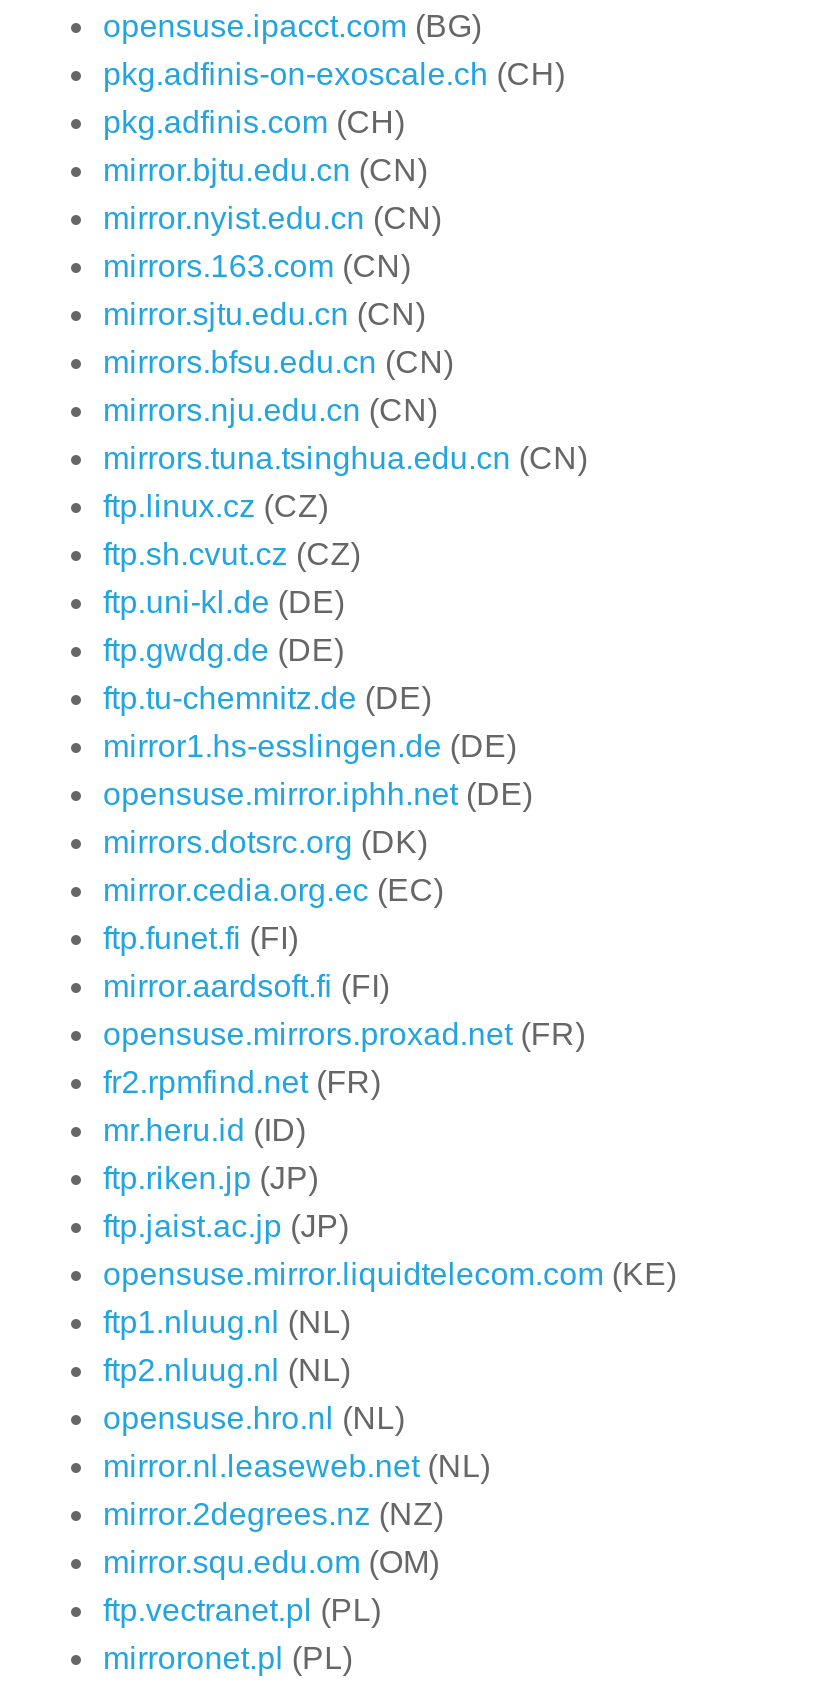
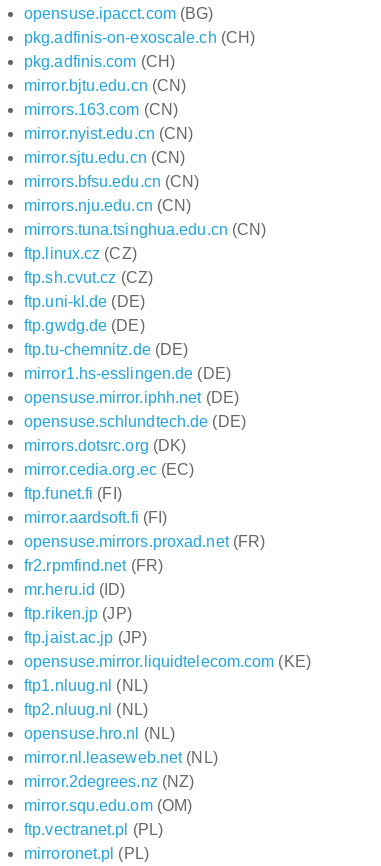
moved [103,201,442,235] -> [24,125,193,142]: mirror.nyist.edu.cn (CN)
moved [103,249,411,283] -> [24,101,178,118]: mirrors.163.com (CN)
none -> [24,413,246,430] opensuse.schlundtech.de (DE)

